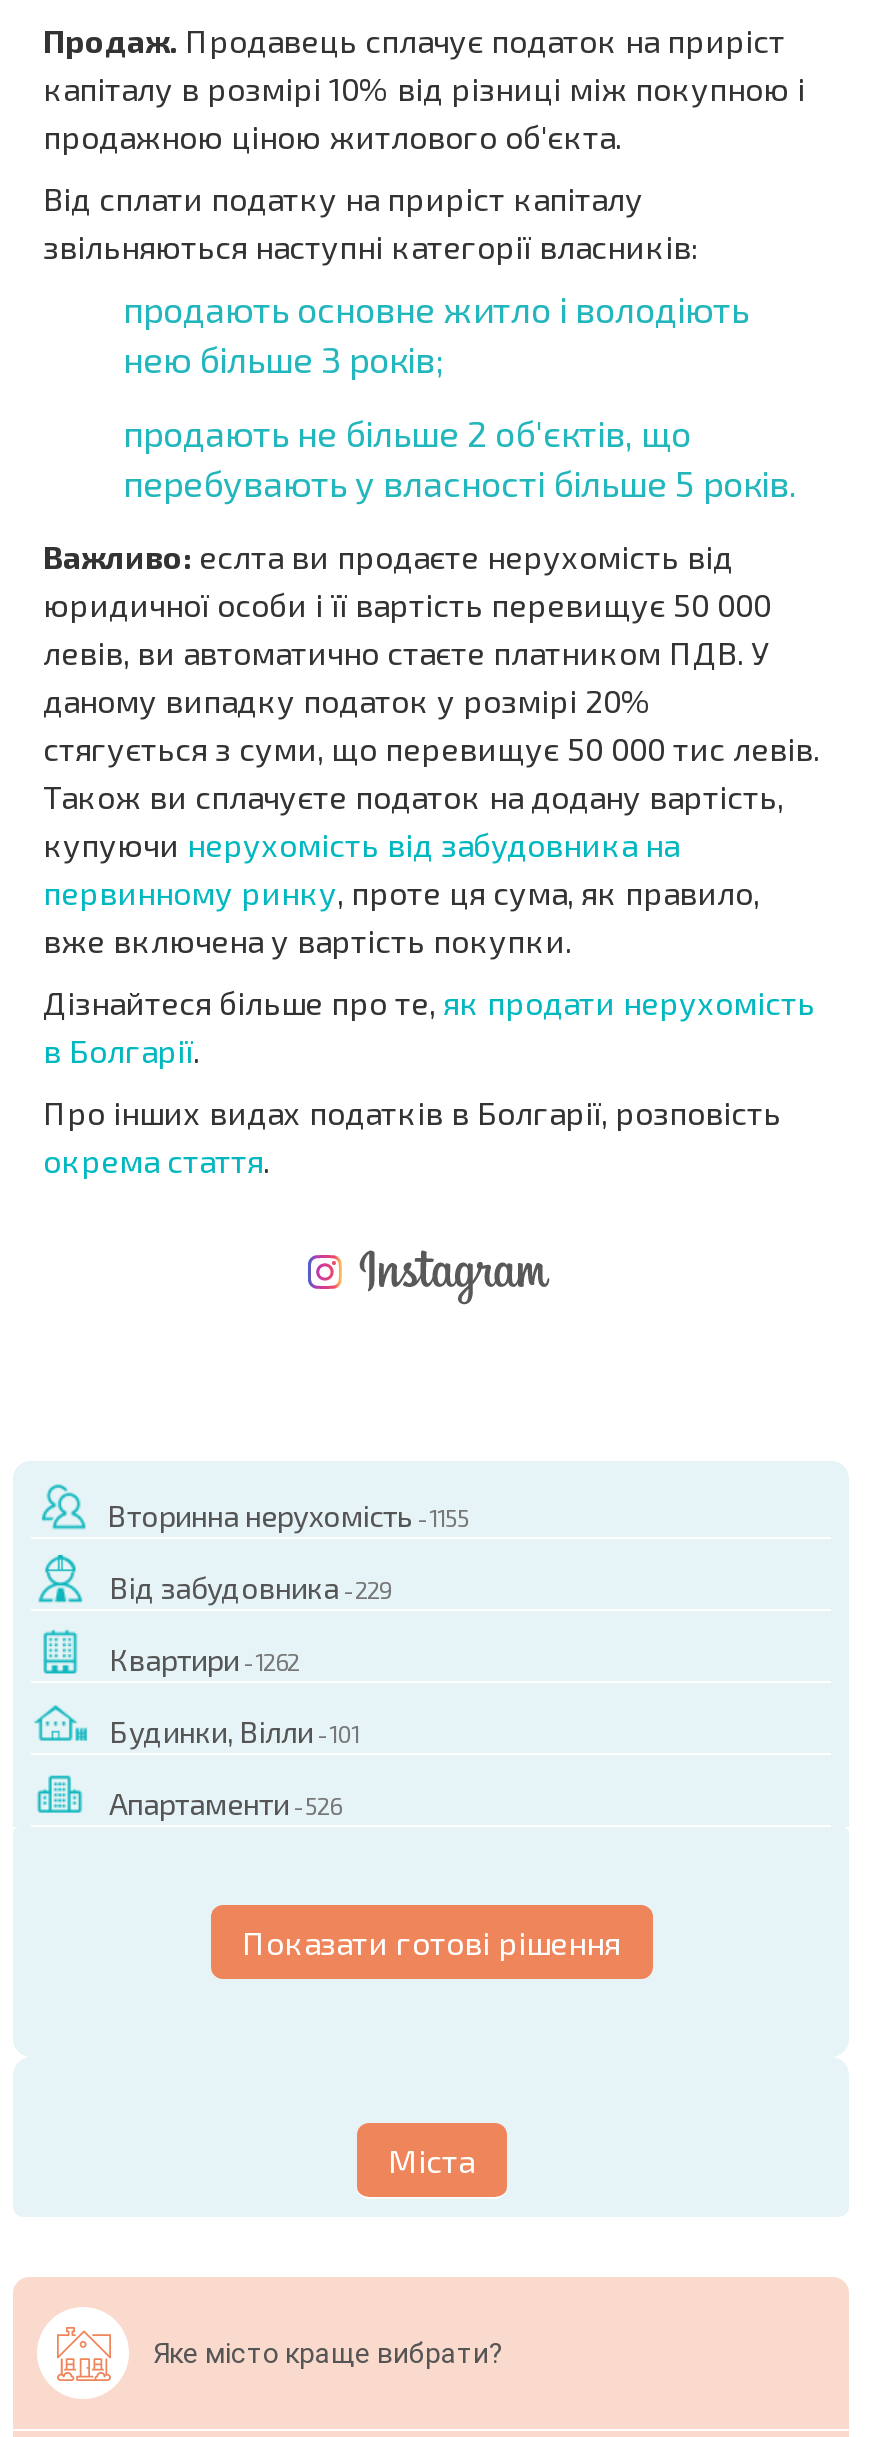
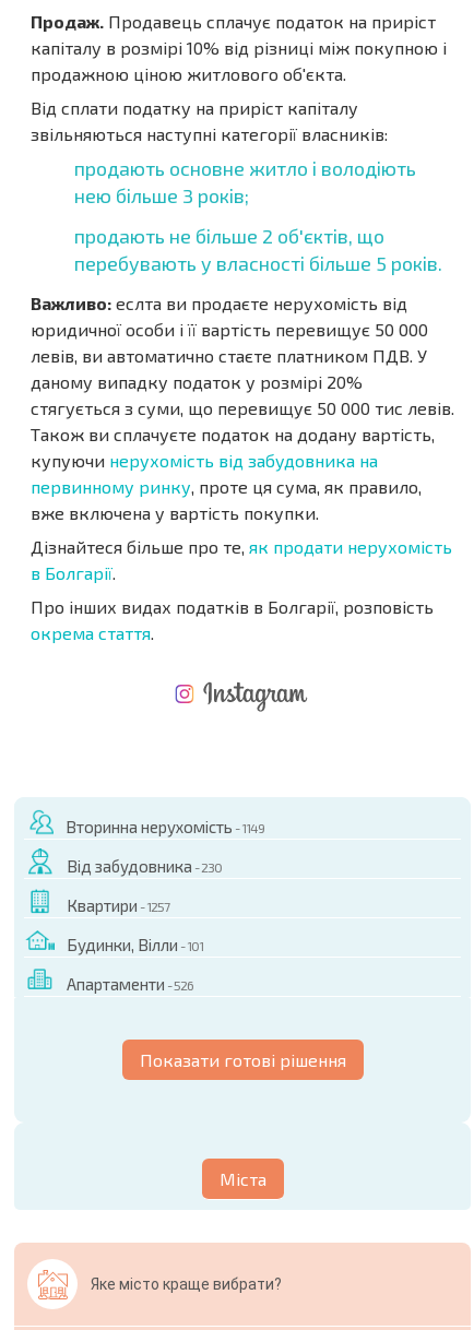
[107,1497,469,1533] Вторинна нерухомість - 1155 -> [66,817,264,836] Вторинна нерухомість - 1149
[109,1569,391,1605] Від забудовника - 229 -> [67,856,222,876] Від забудовника - 230
[109,1641,299,1677] Квартири - 1262 -> [67,895,169,915] Квартири - 1257

